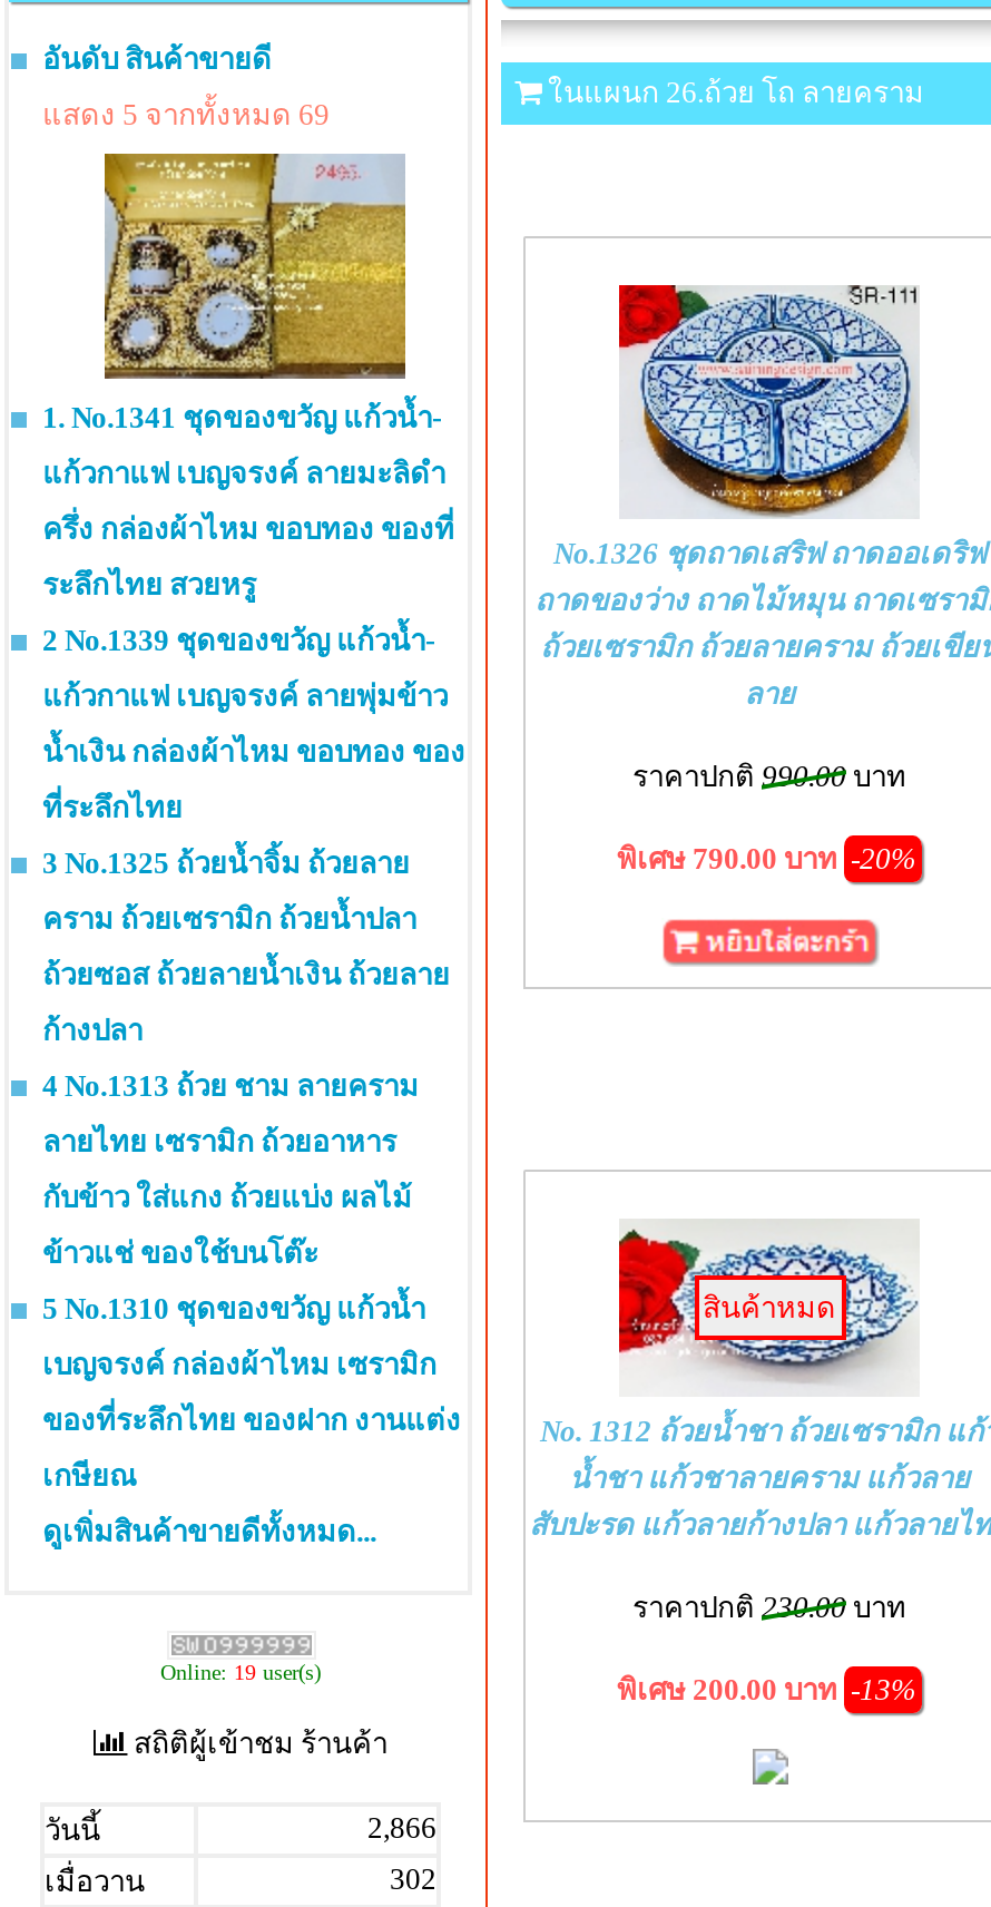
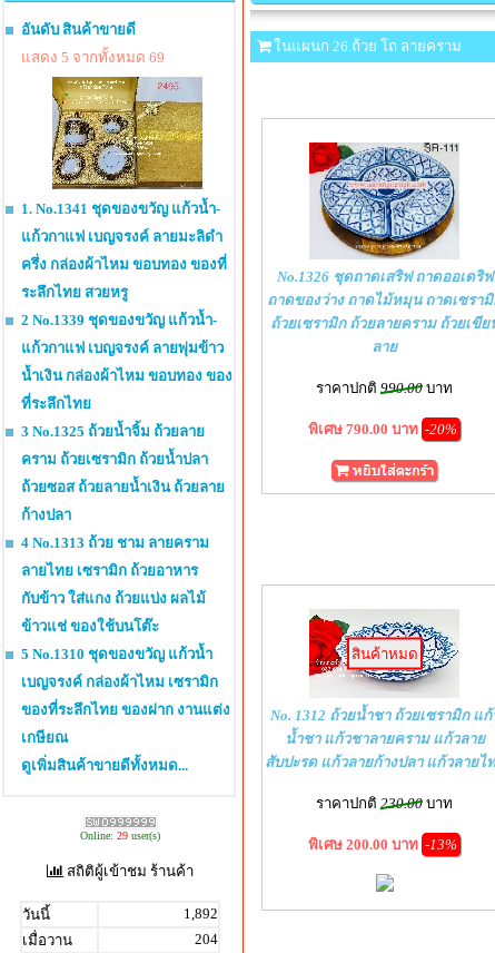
[160,1659,321,1684] Online: 19 user(s) -> [80,829,160,841] Online: 29 user(s)
[367,1811,436,1844] 2,866 -> [184,905,218,921] 1,892
[390,1862,436,1895] 302 -> [195,930,218,947] 204

